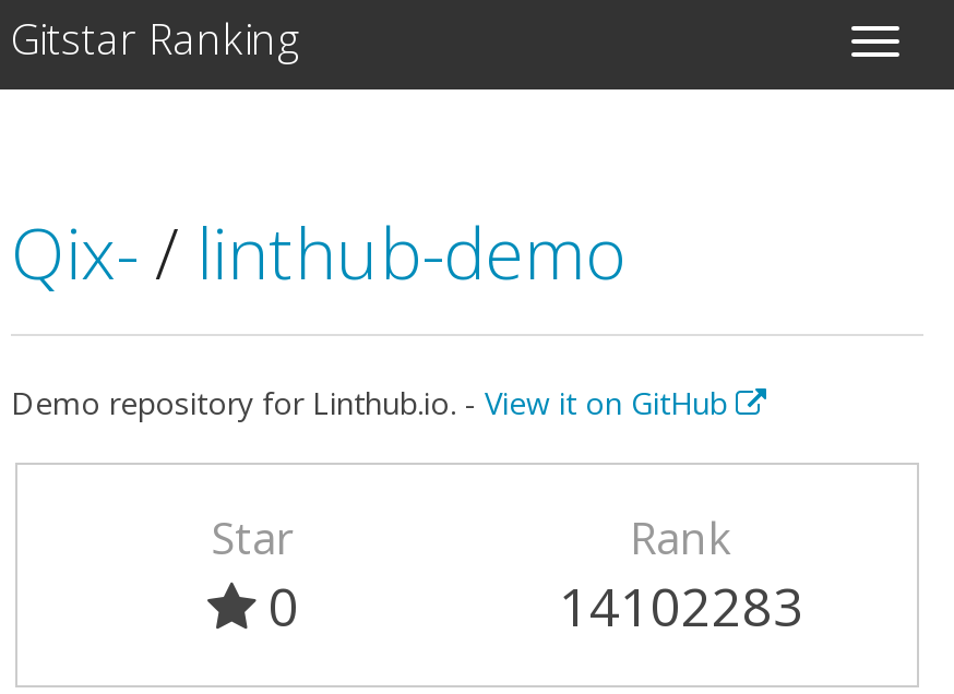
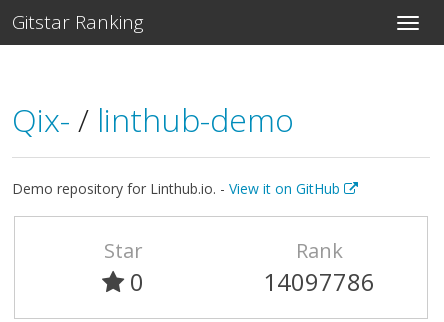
[559,570,803,642] 14102283 -> [263,265,375,298] 14097786

